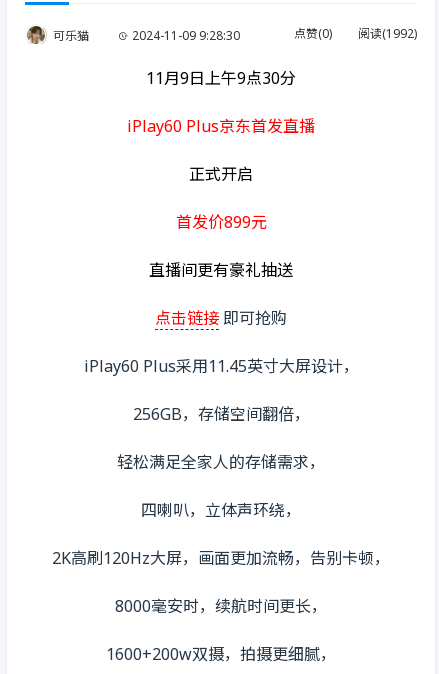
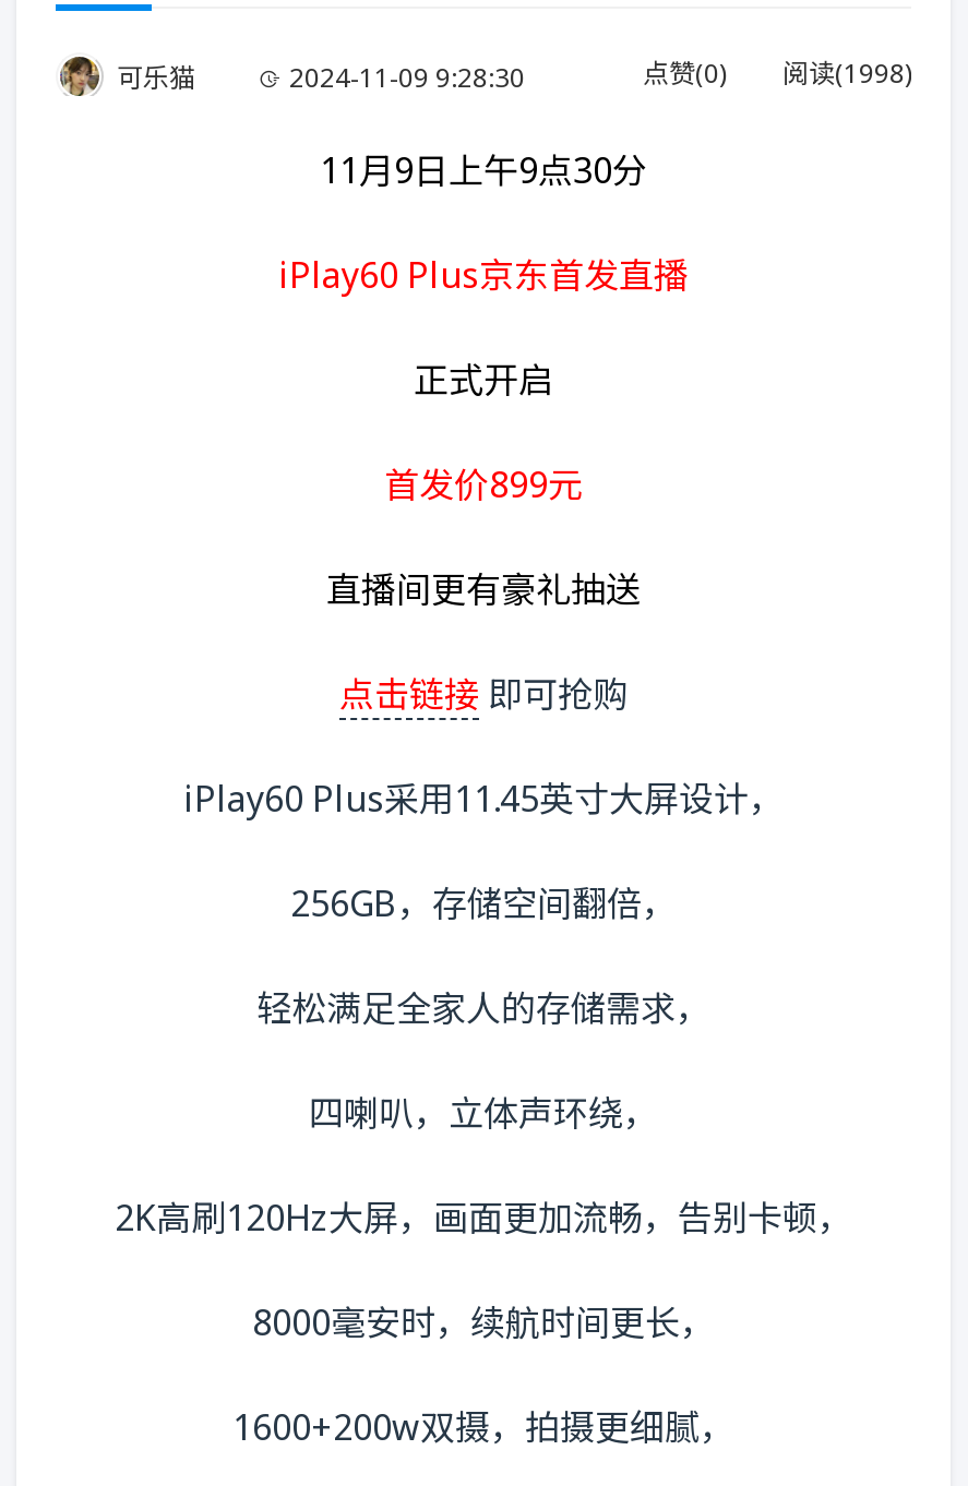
[294,25,417,42] 点赞(0) 阅读(1992) -> [643,55,911,92] 点赞(0) 阅读(1998)

